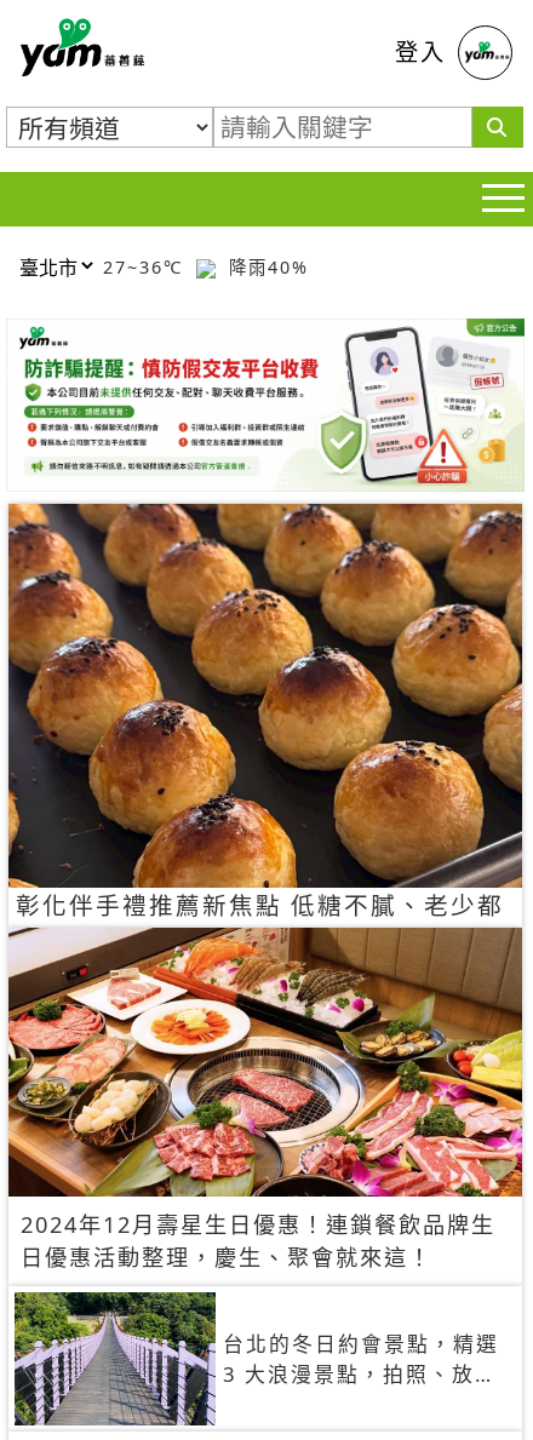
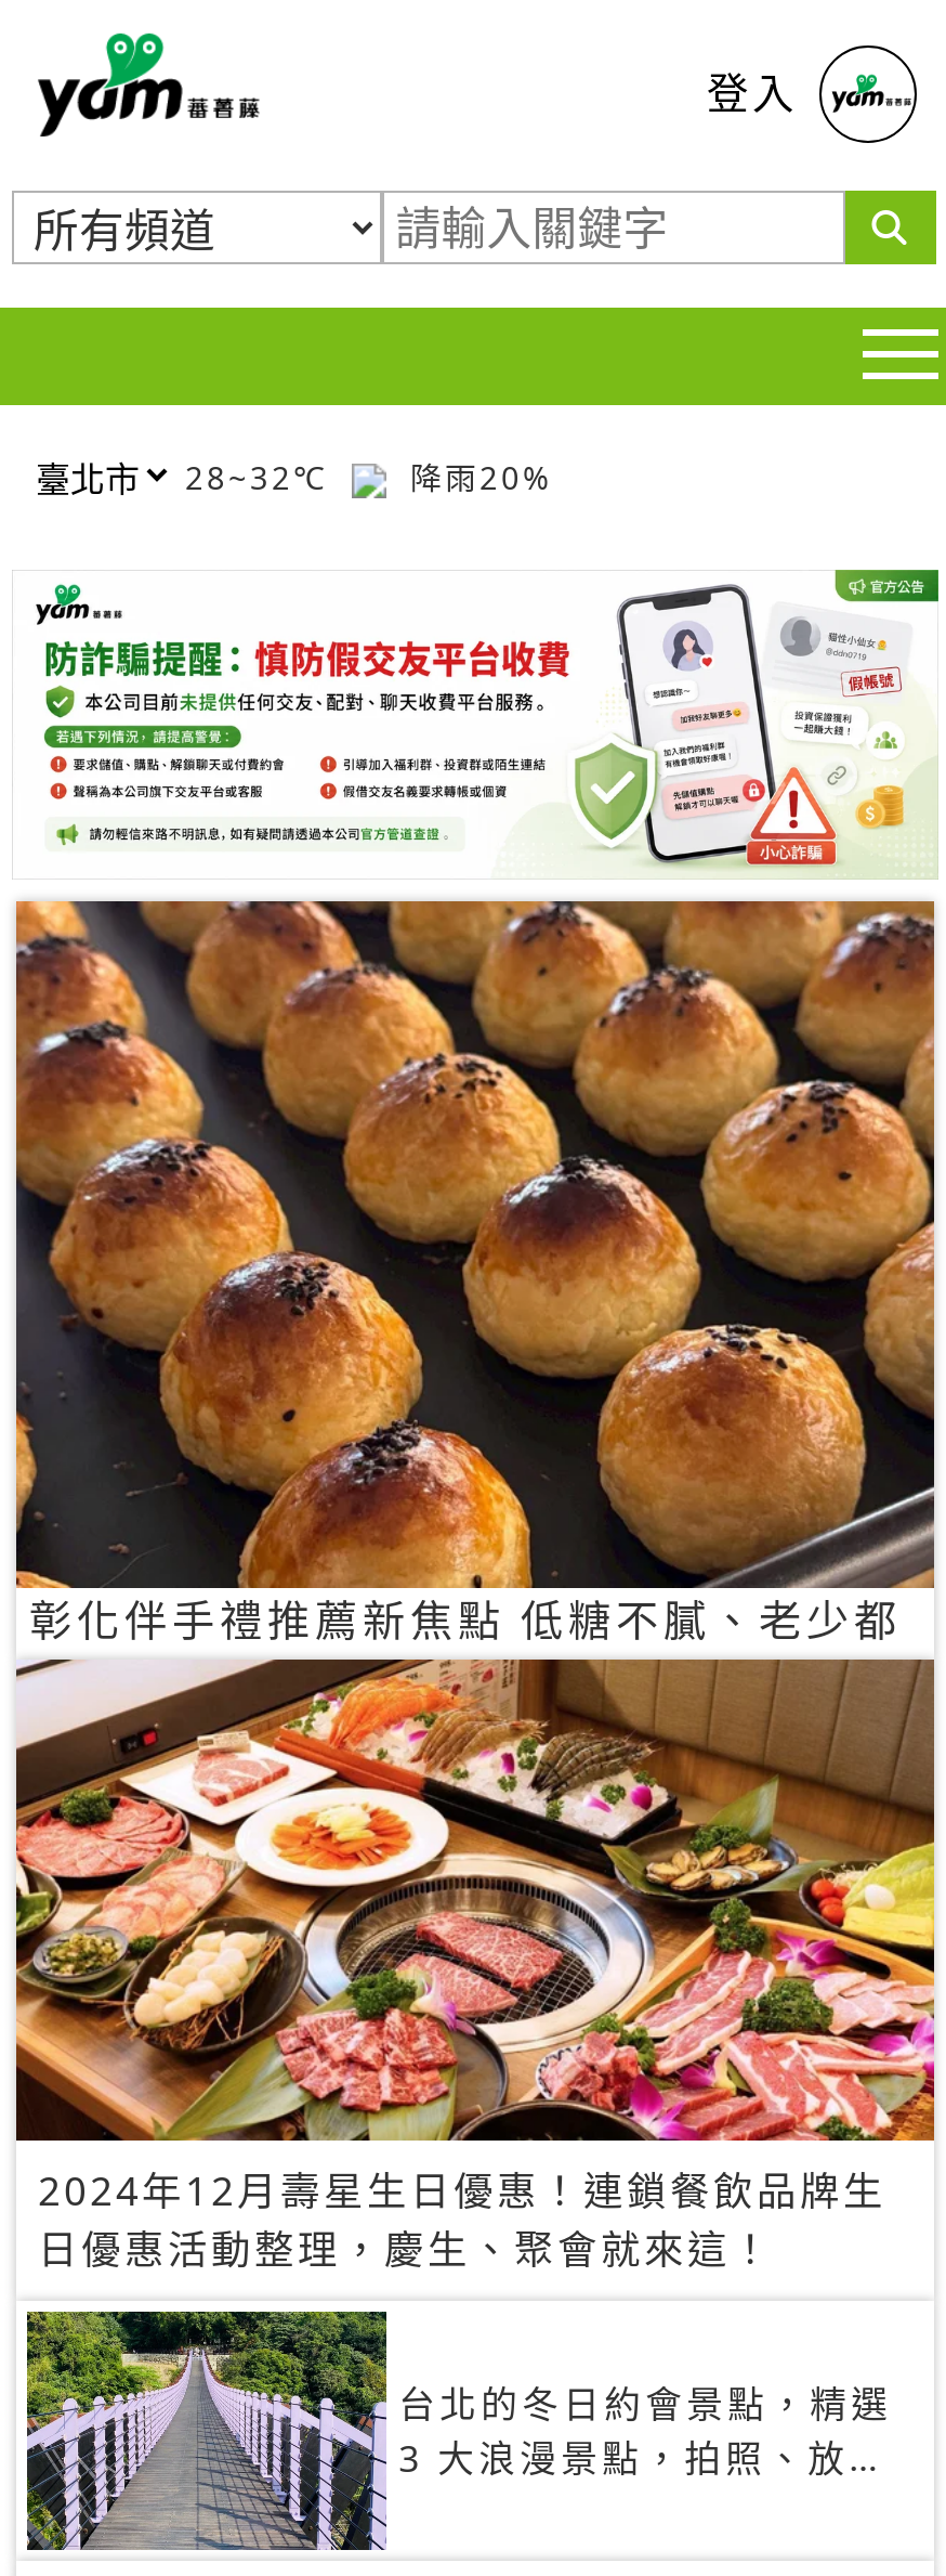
[103,255,190,278] 27~36℃ -> [185,456,341,497] 28~32℃
[222,255,309,278] 降雨40% -> [397,456,553,497] 降雨20%

